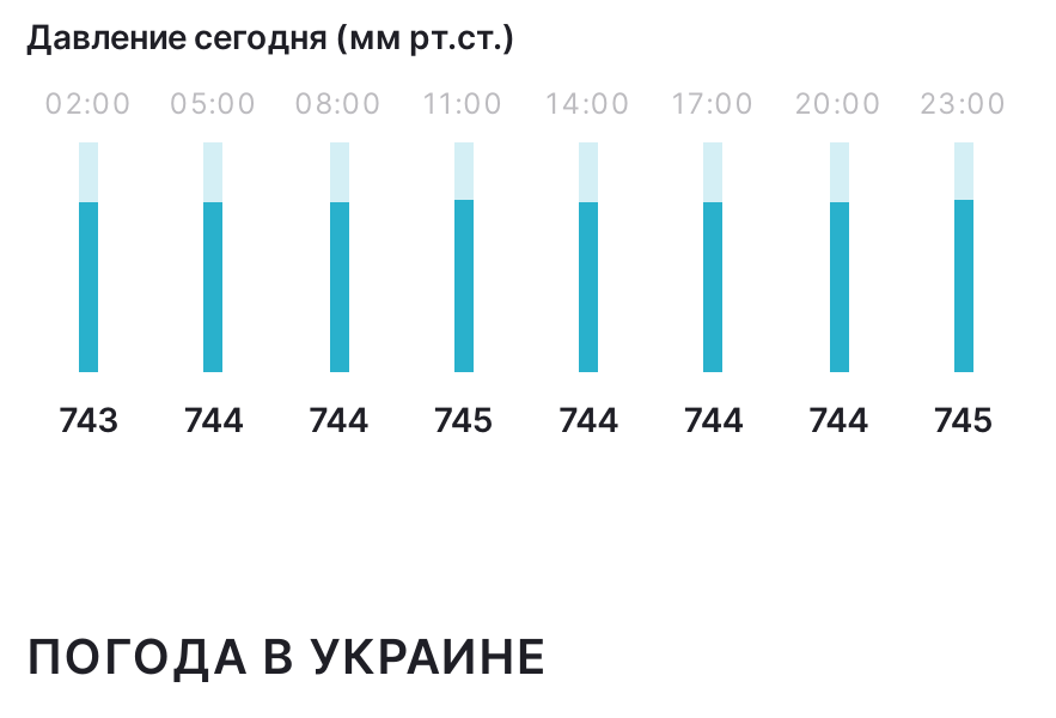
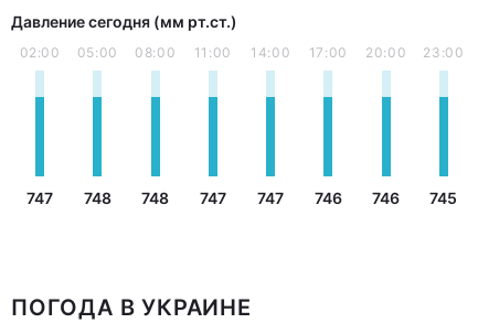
[59,398,119,439] 743 -> [27,188,53,207] 747
[184,398,244,439] 744 -> [84,188,111,207] 748
[309,398,369,439] 744 -> [141,188,169,207] 748
[434,398,494,439] 745 -> [200,188,226,207] 747
[559,398,619,439] 744 -> [257,188,284,207] 747
[684,398,744,439] 744 -> [315,188,342,207] 746
[809,398,868,439] 744 -> [372,188,400,207] 746

